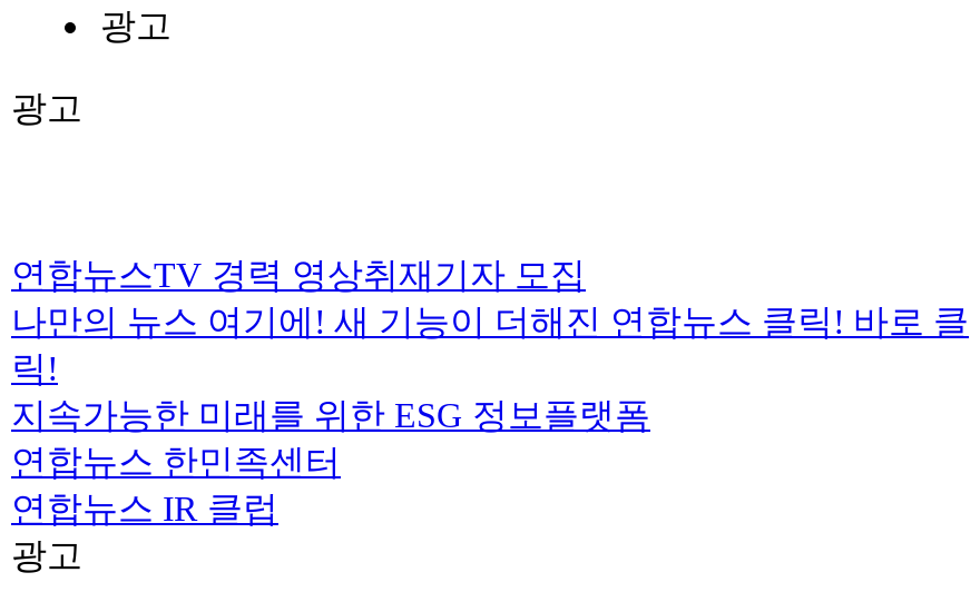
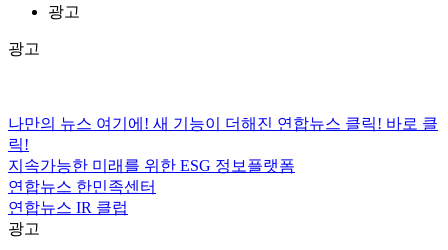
[11,257,586,294] 연합뉴스TV 경력 영상취재기자 모집 -> none

